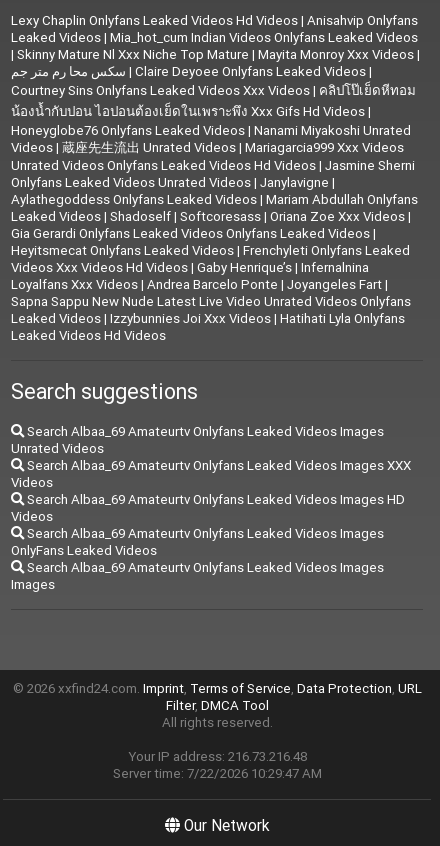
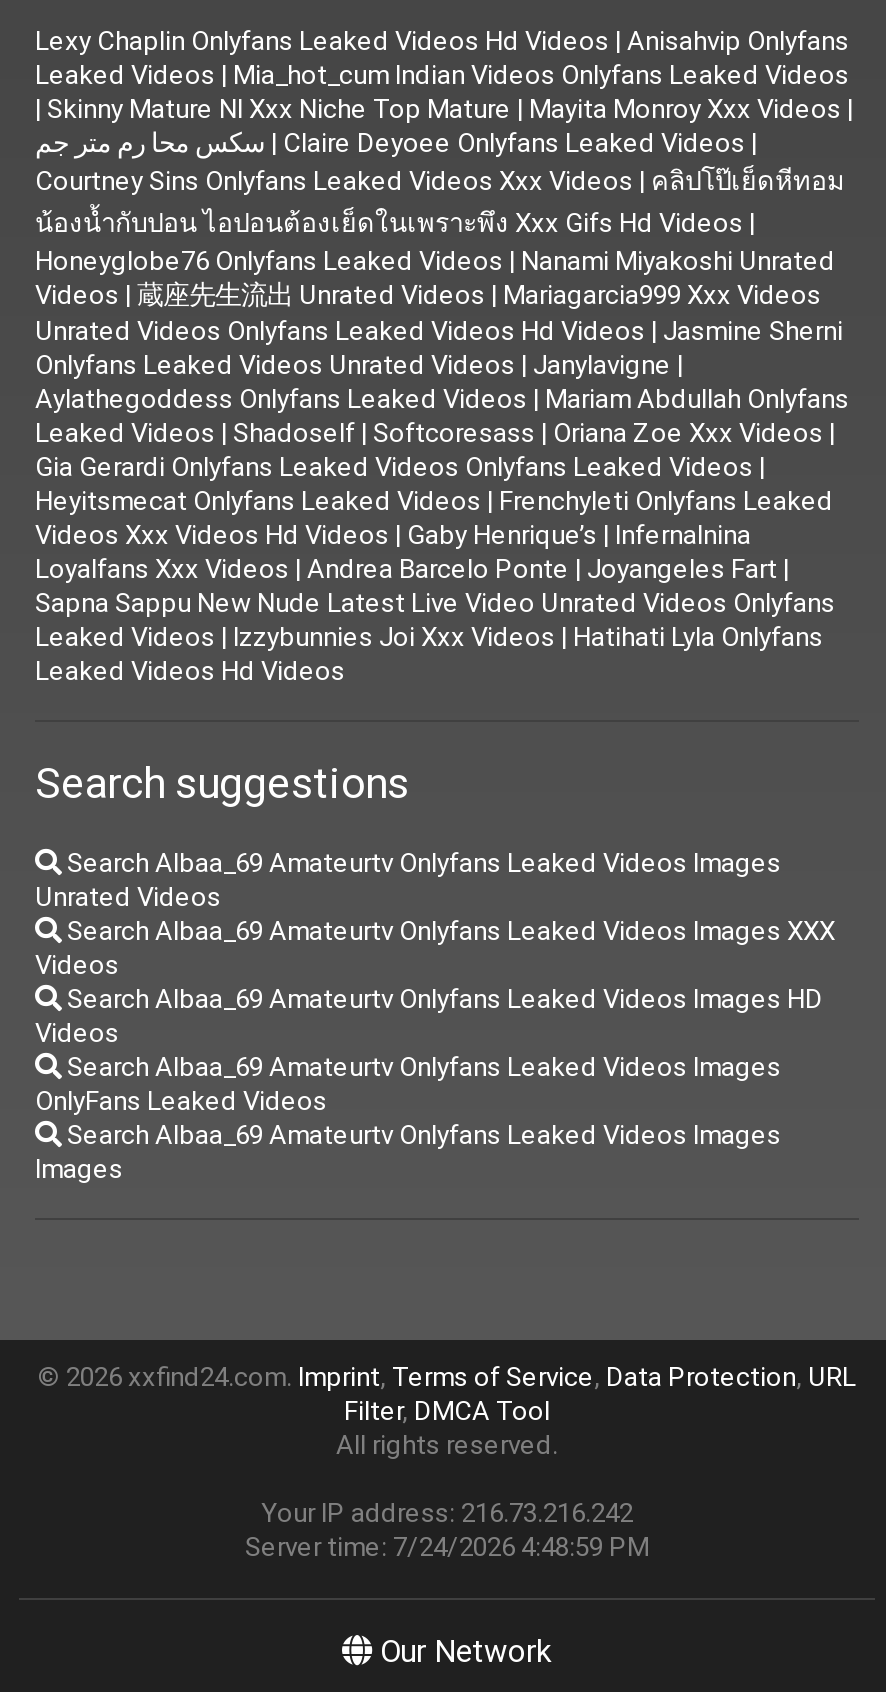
[127,748,306,765] Your IP address: 216.73.216.48 -> [261,1495,633,1529] Your IP address: 216.73.216.242
[112,765,321,782] Server time: 7/22/2026 10:29:47 AM -> [245,1529,649,1563] Server time: 7/24/2026 4:48:59 PM

